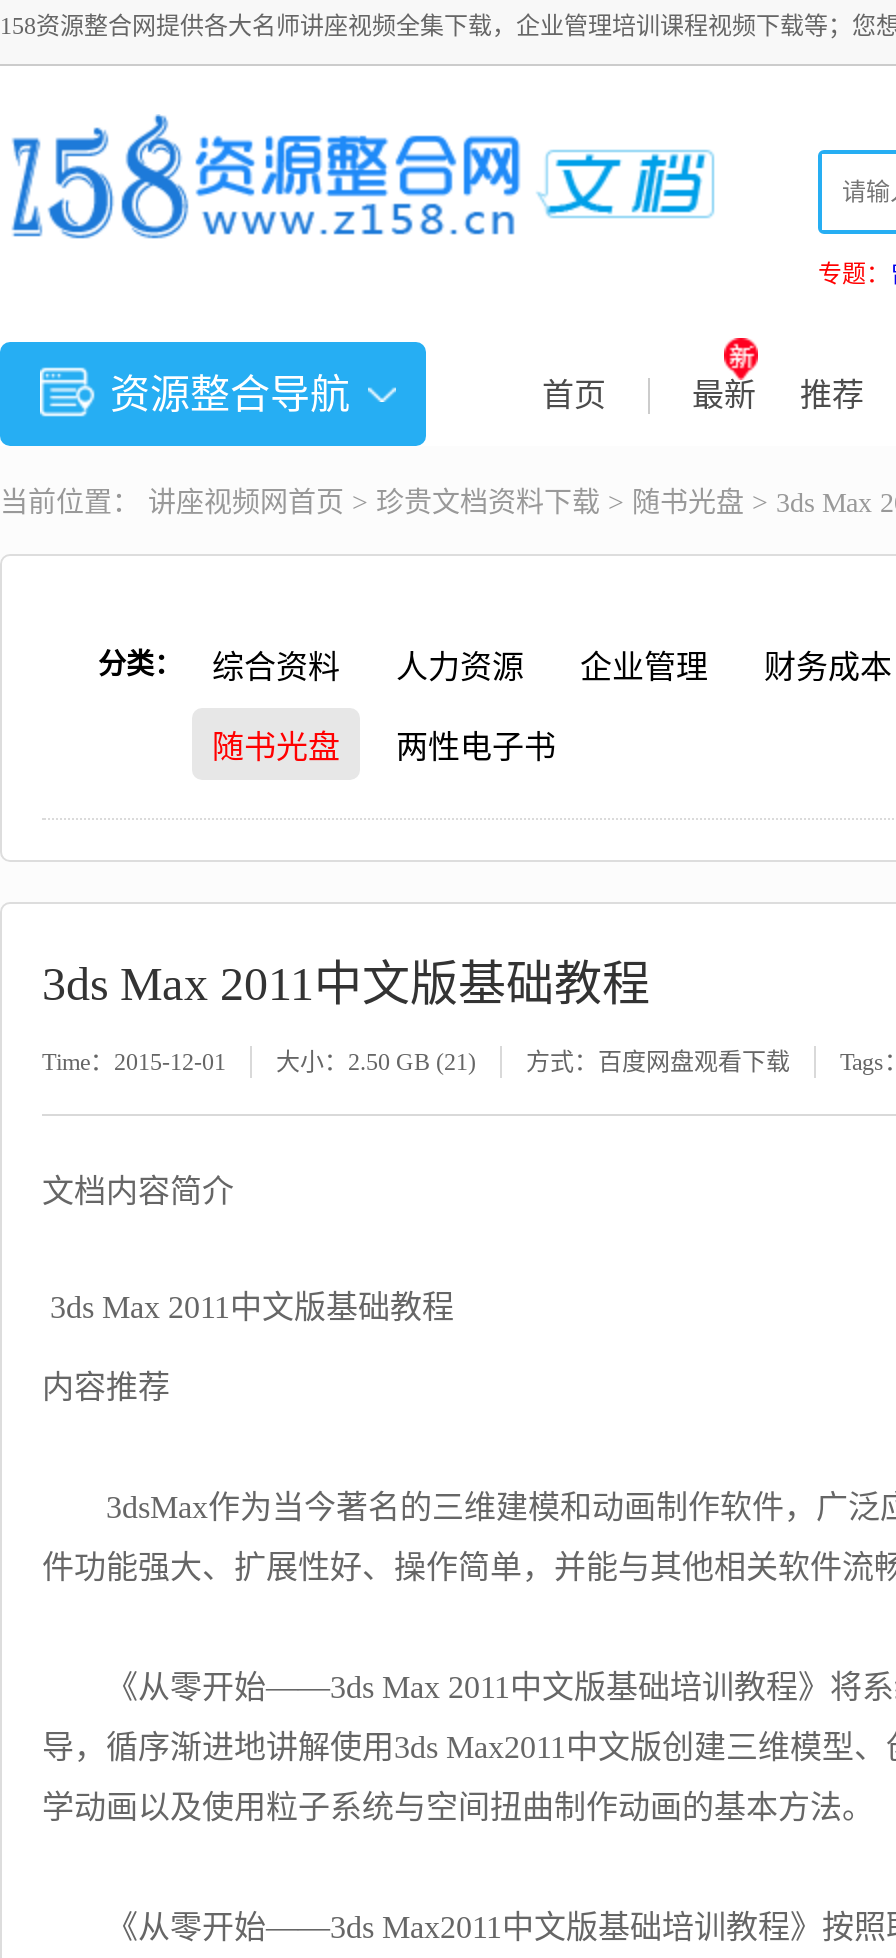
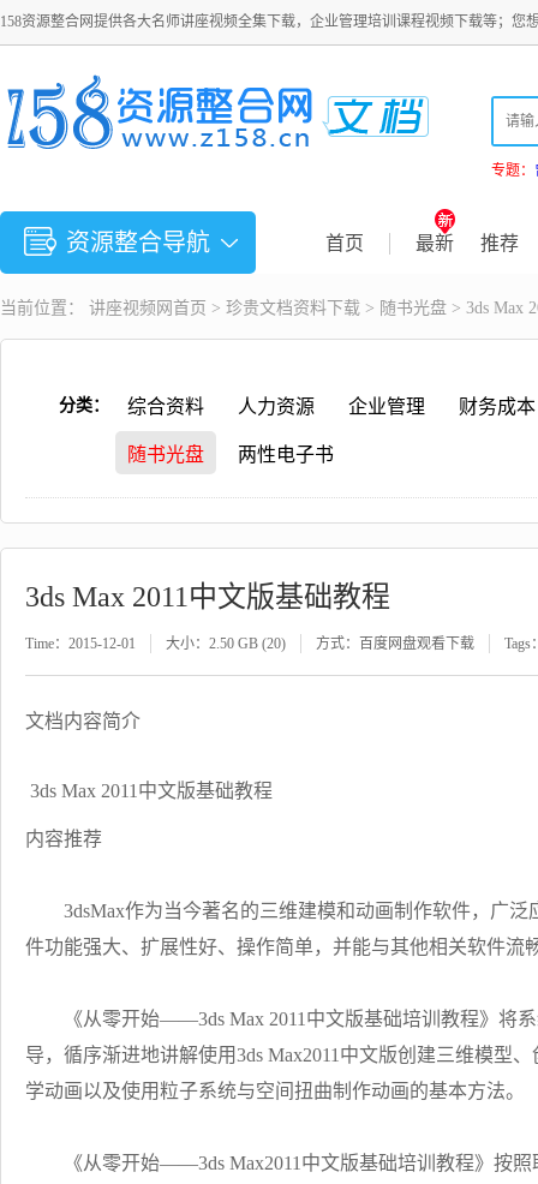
[276,1048,476,1076] 大小：2.50 GB (21) -> [166,635,286,652] 大小：2.50 GB (20)

